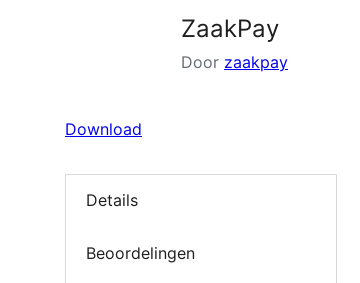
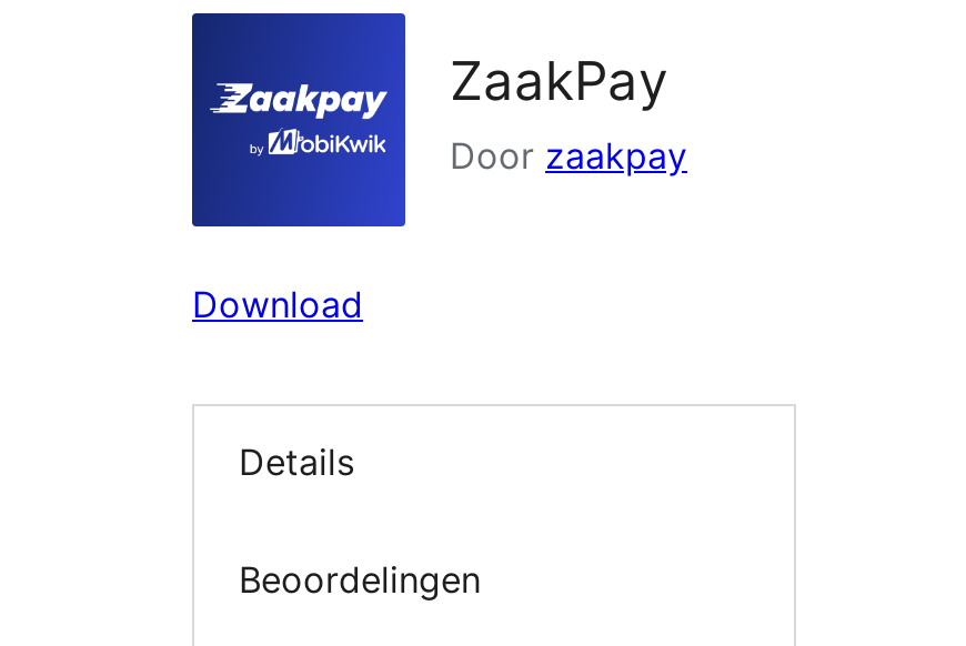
none -> [190,11,407,229] [image]

